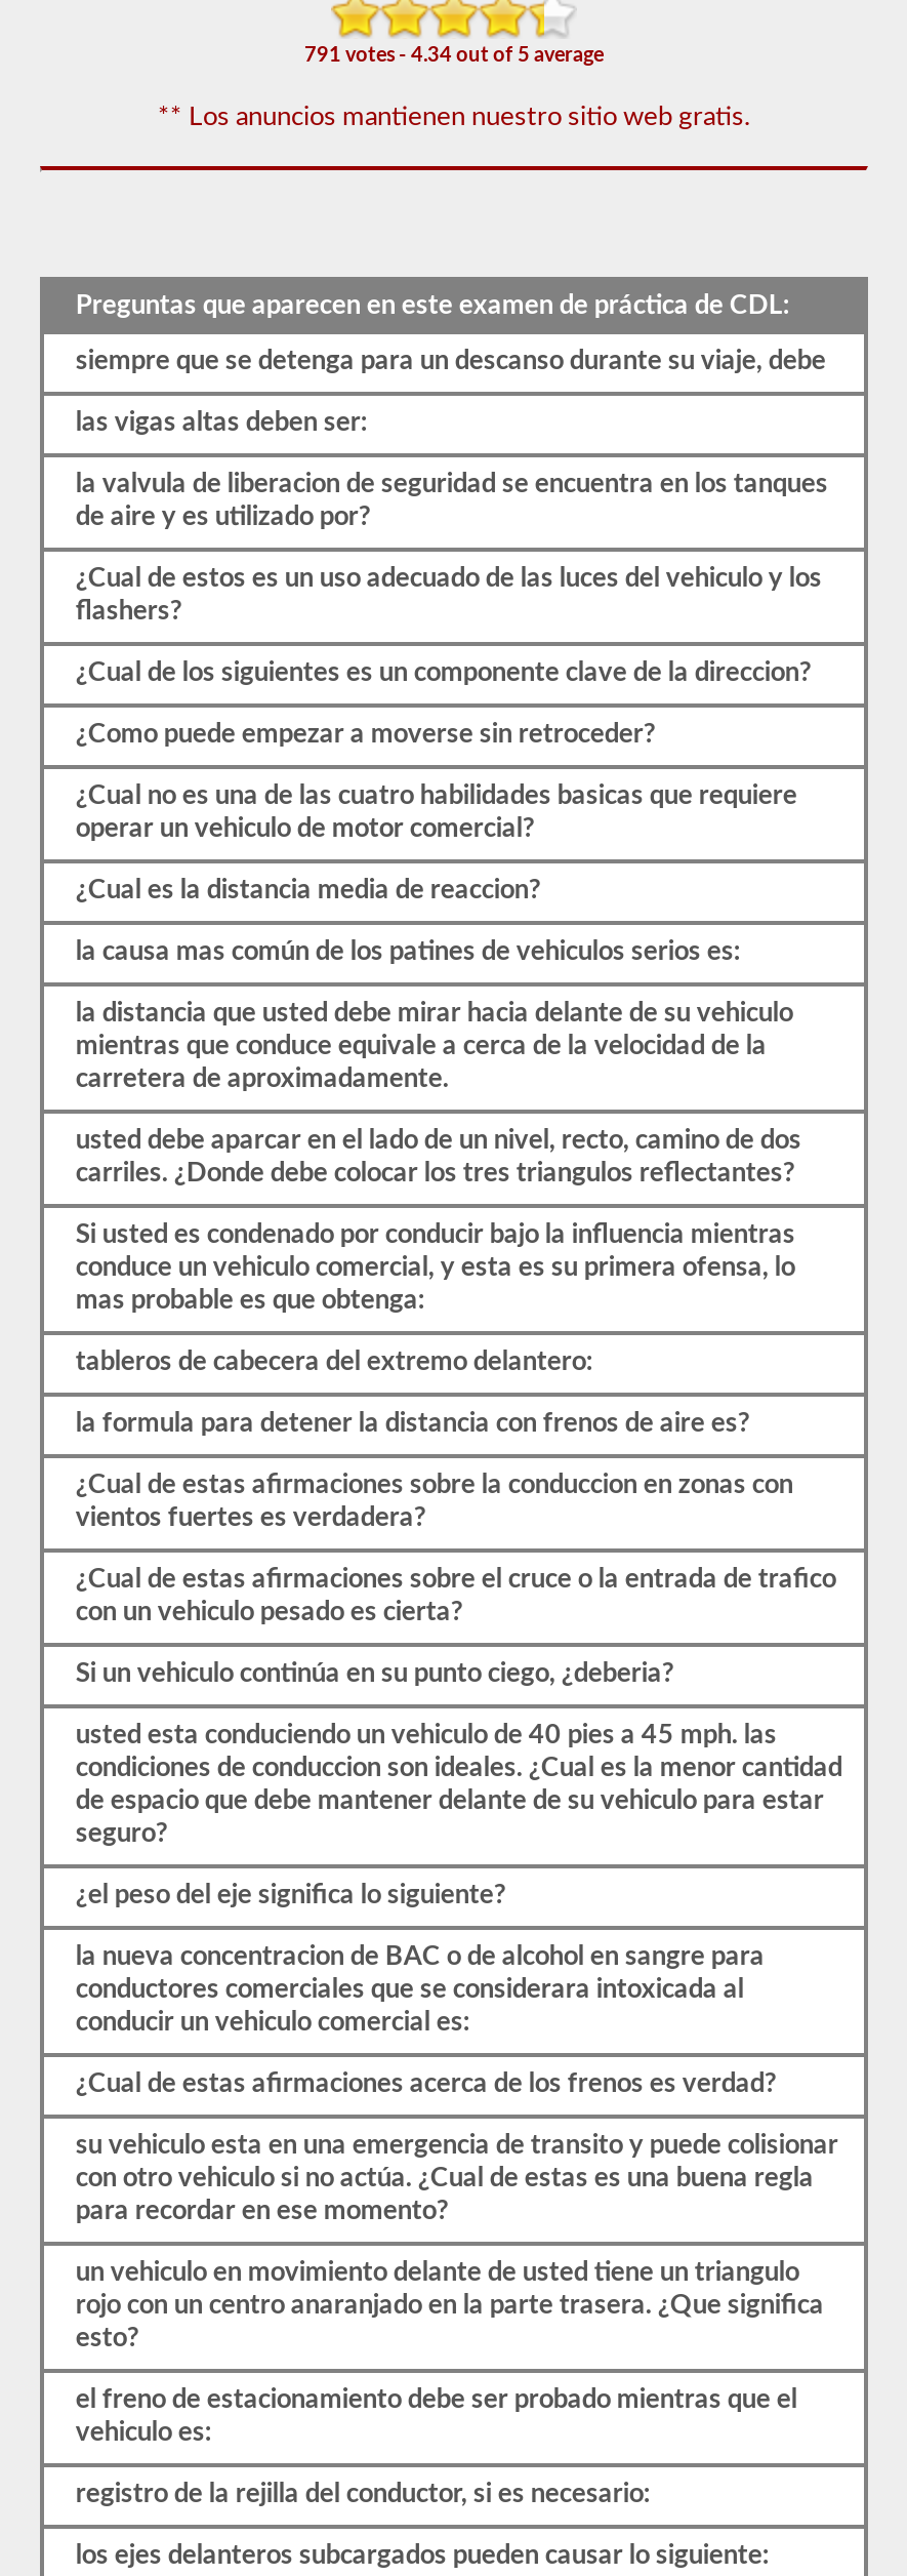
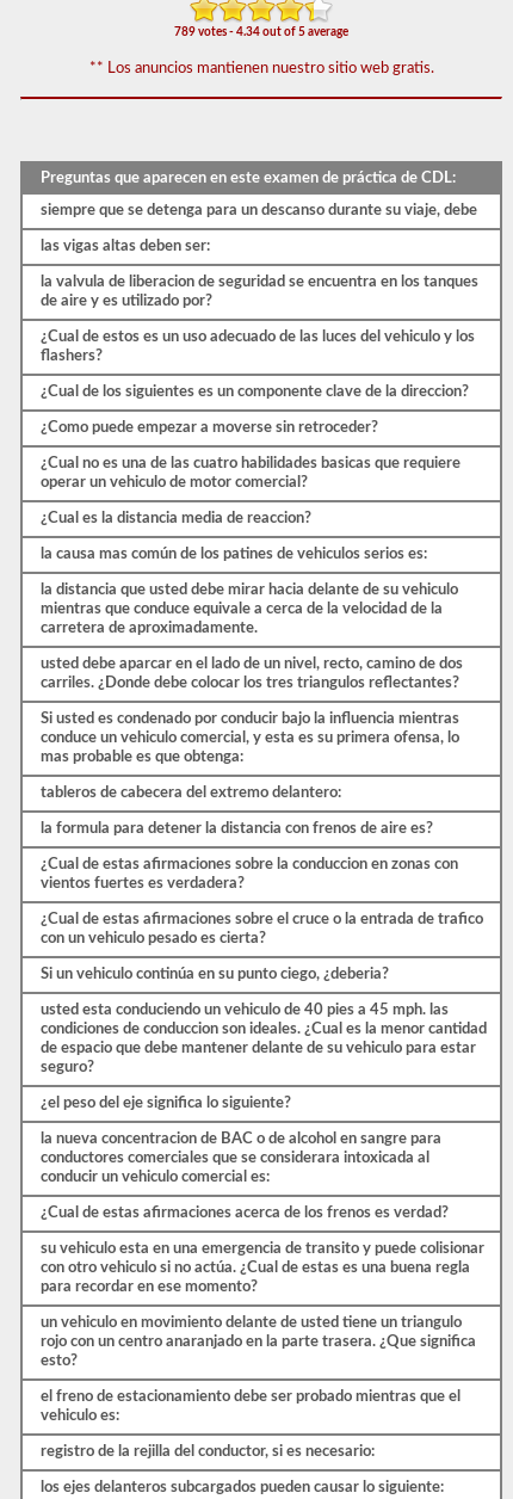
[304,45,604,65] 791 votes - 4.34 out of 5 average -> [174,26,348,38] 789 votes - 4.34 out of 5 average

